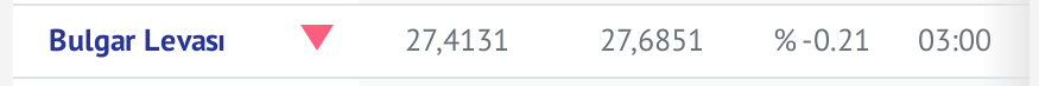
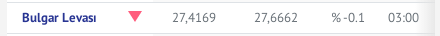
[405,20,509,60] 27,4131 -> [172,9,216,26] 27,4169
[600,20,704,60] 27,6851 -> [254,9,298,26] 27,6662
[773,20,870,60] % -0.21 -> [330,9,364,26] % -0.1

